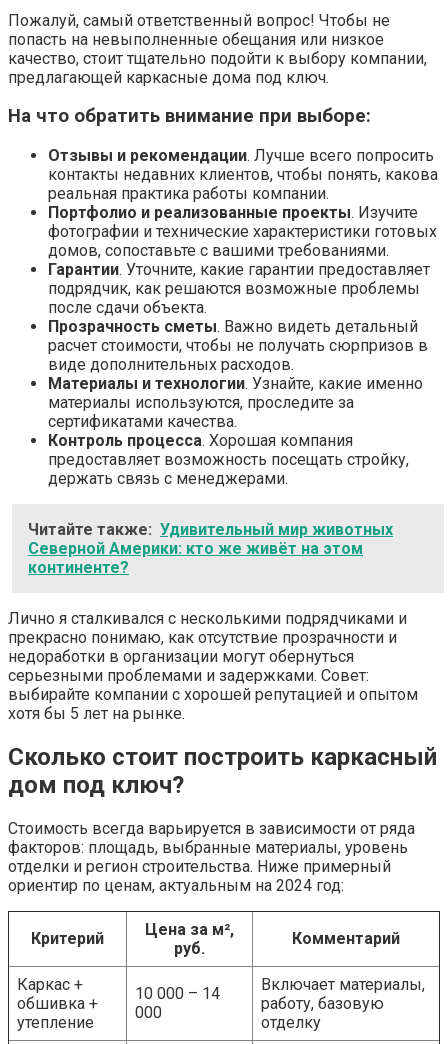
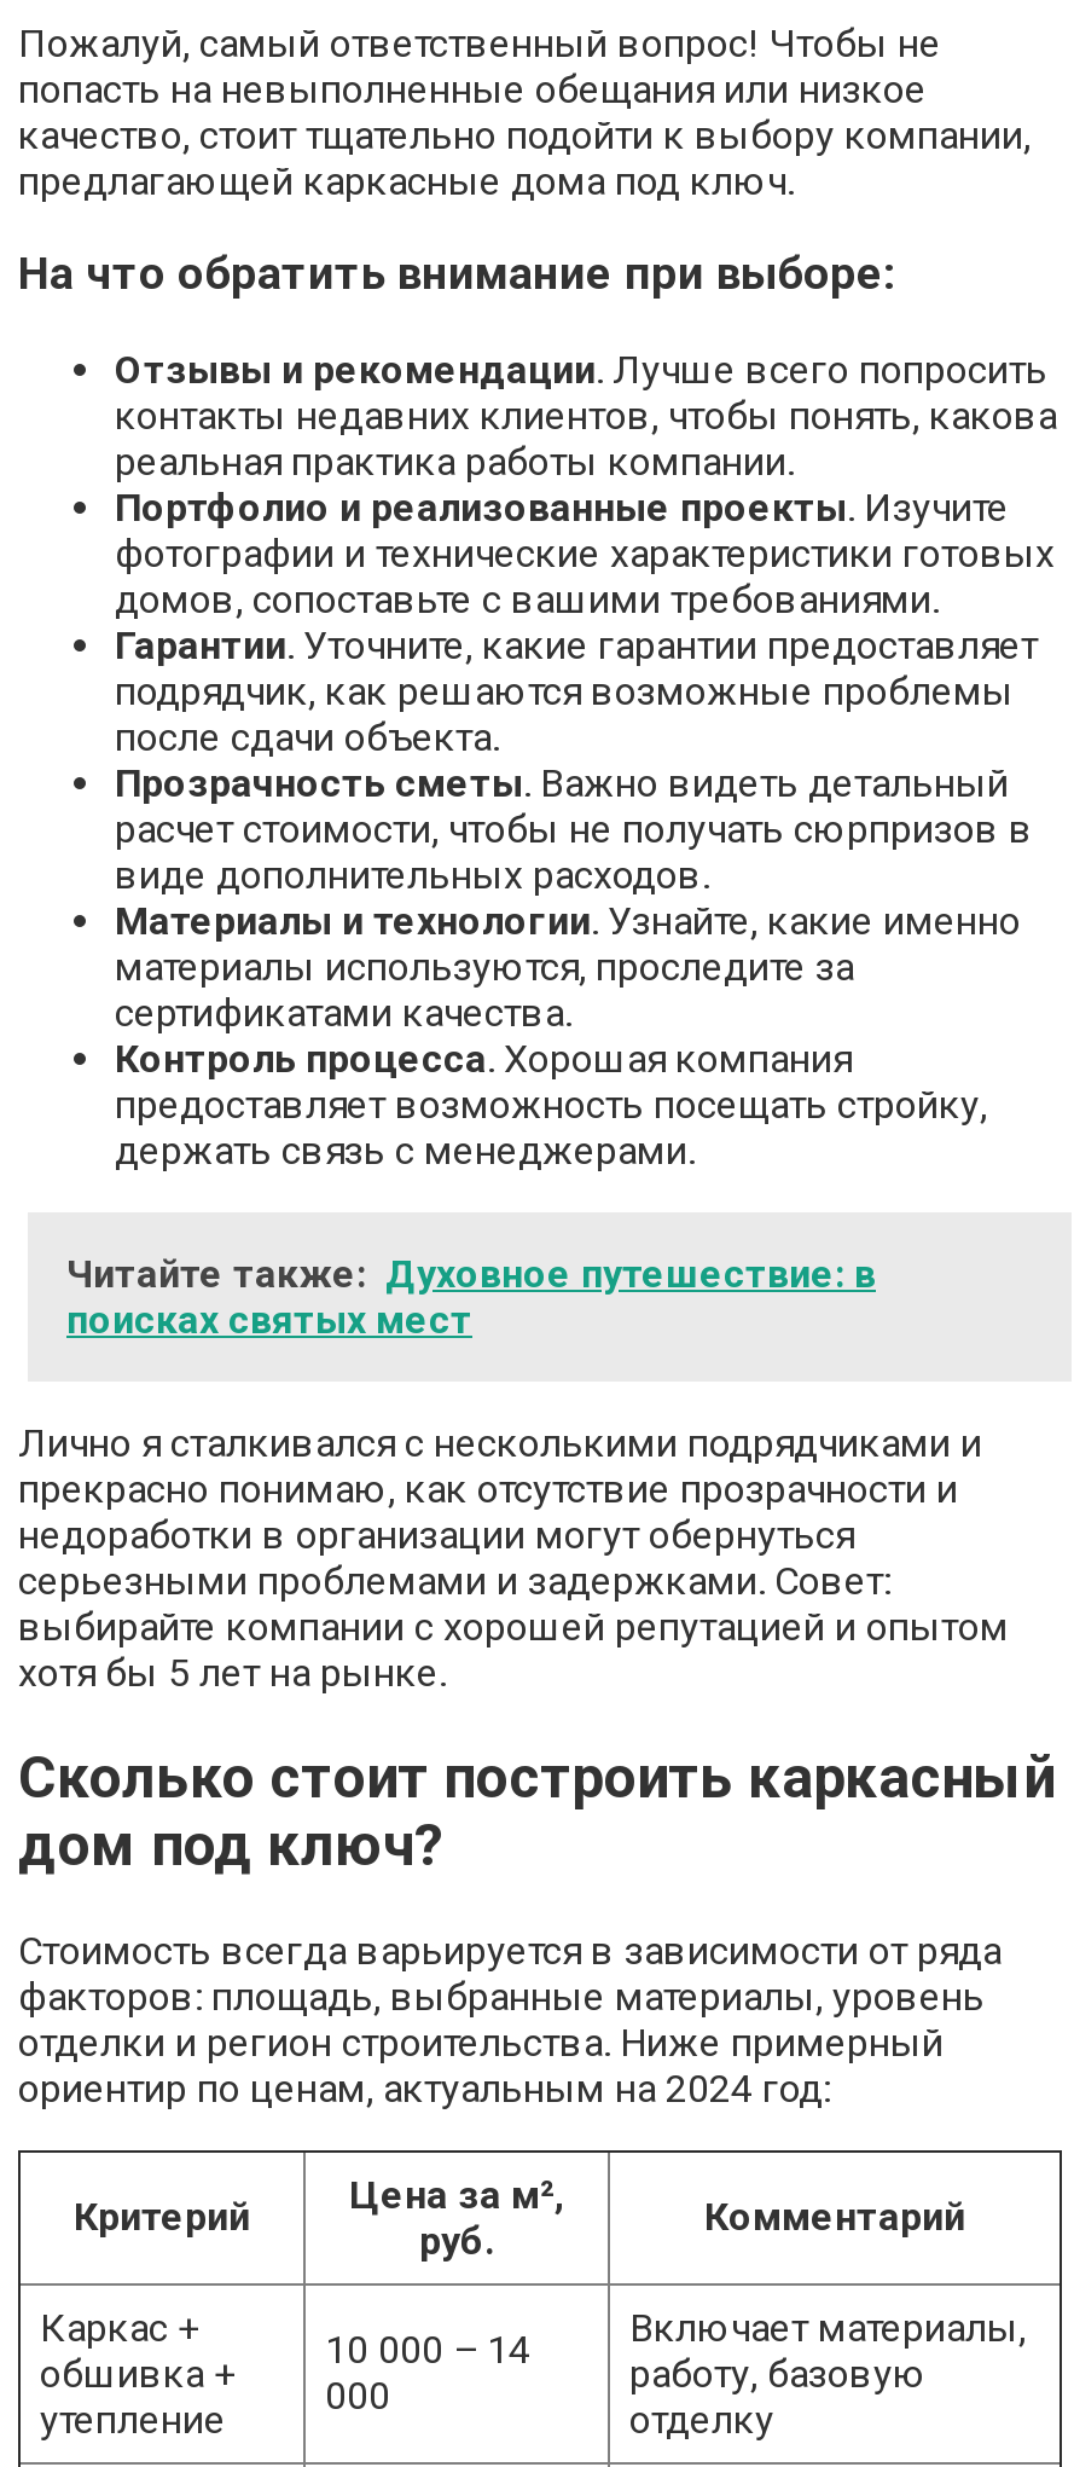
[28,520,393,577] Читайте также: Удивительный мир животных | Северной Америки: кто же живёт на этом | континенте? -> [66,1251,876,1343] Читайте также: Духовное путешествие: в | поисках святых мест

